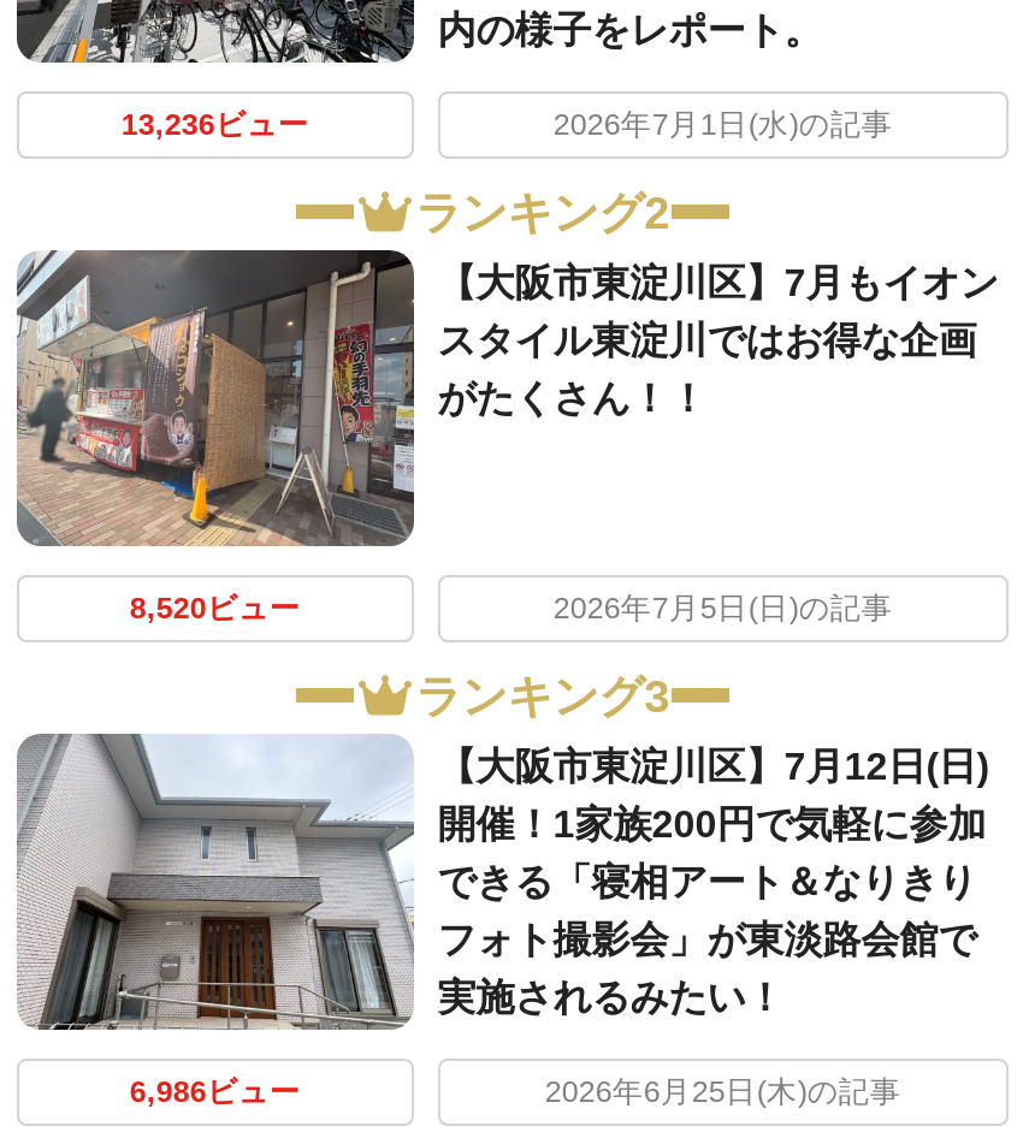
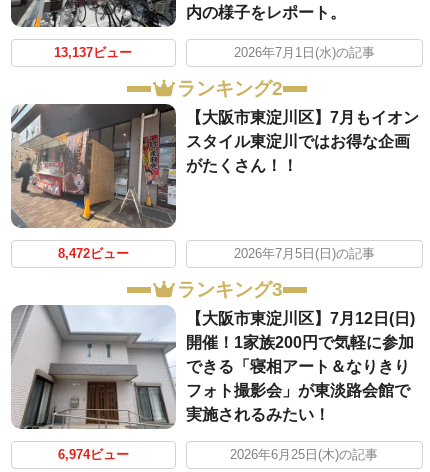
[121,109,309,143] 13,236ビュー -> [54,46,132,60] 13,137ビュー
[129,593,300,627] 8,520ビュー -> [58,247,129,261] 8,472ビュー
[129,1077,300,1110] 6,986ビュー -> [58,448,129,462] 6,974ビュー

